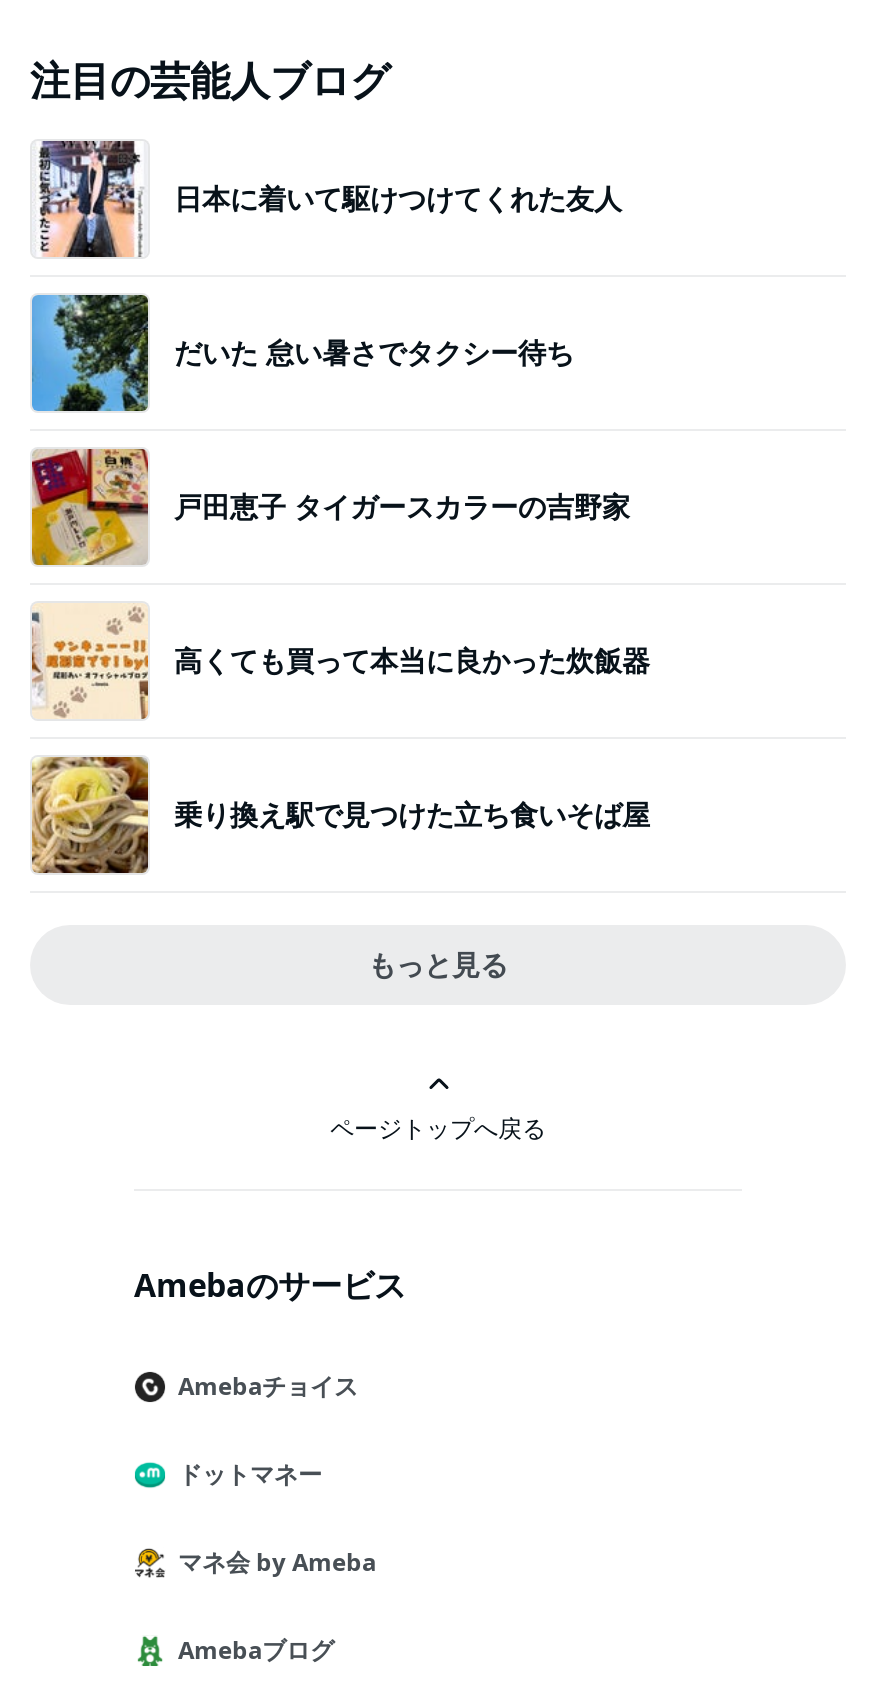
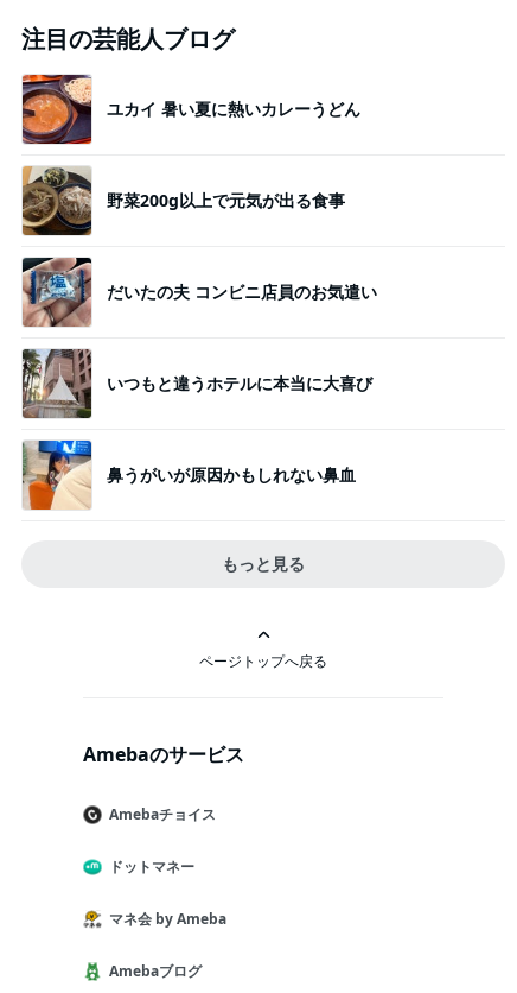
[32,139,622,259] [image] | 日本に着いて駆けつけてくれた友人 -> [21,74,360,145] [image] | ユカイ 暑い夏に熱いカレーうどん
[30,293,574,413] [image] | だいた 怠い暑さでタクシー待ち -> [21,165,345,236] [image] | 野菜200g以上で元気が出る食事
[30,447,630,567] [image] | 戸田恵子 タイガースカラーの吉野家 -> [21,257,377,328] [image] | だいたの夫 コンビニ店員のお気遣い
[30,603,650,719] [image] | 高くても買って本当に良かった炊飯器 -> [21,348,372,419] [image] | いつもと違うホテルに本当に大喜び
[30,755,650,875] [image] | 乗り換え駅で見つけた立ち食いそば屋 -> [21,439,356,511] [image] | 鼻うがいが原因かもしれない鼻血

